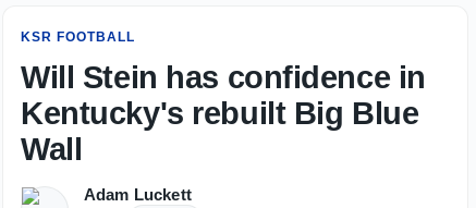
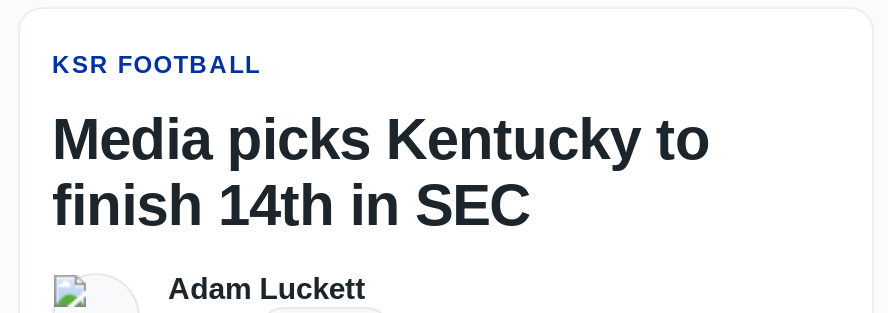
[21,60,426,167] Will Stein has confidence in | Kentucky's rebuilt Big Blue | Wall -> [52,107,710,237] Media picks Kentucky to | finish 14th in SEC

